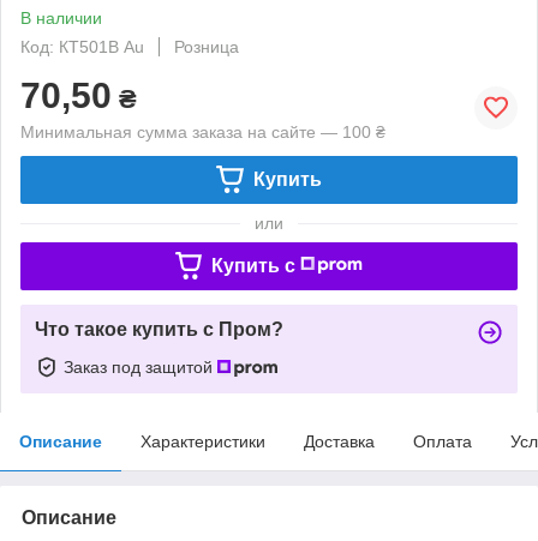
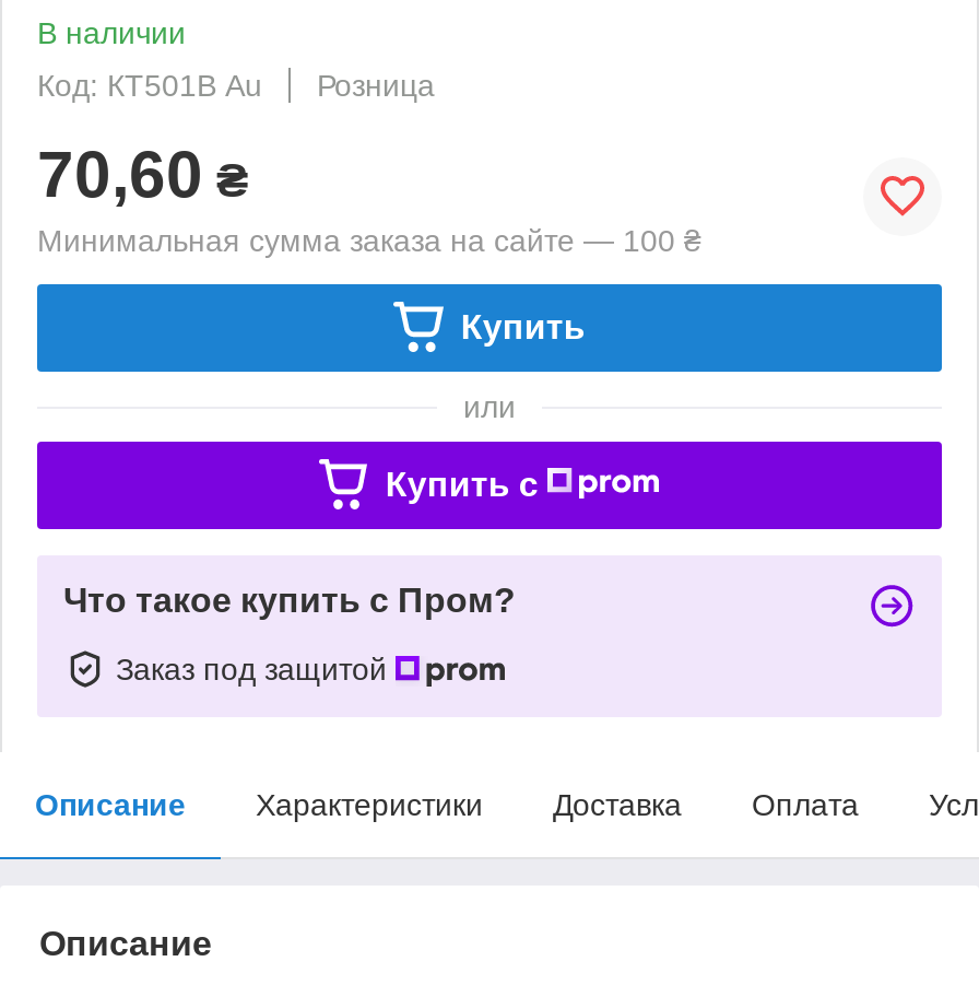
[20,75,137,115] 70,50 ₴ -> [37,137,249,209] 70,60 ₴

